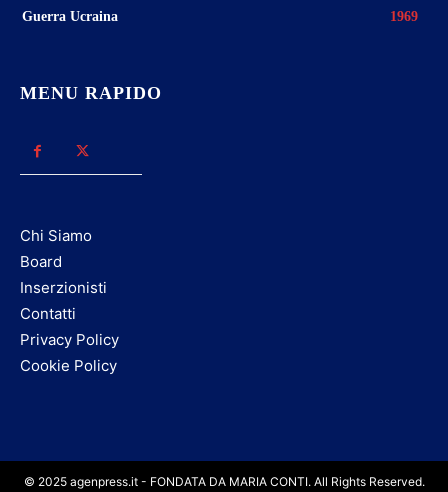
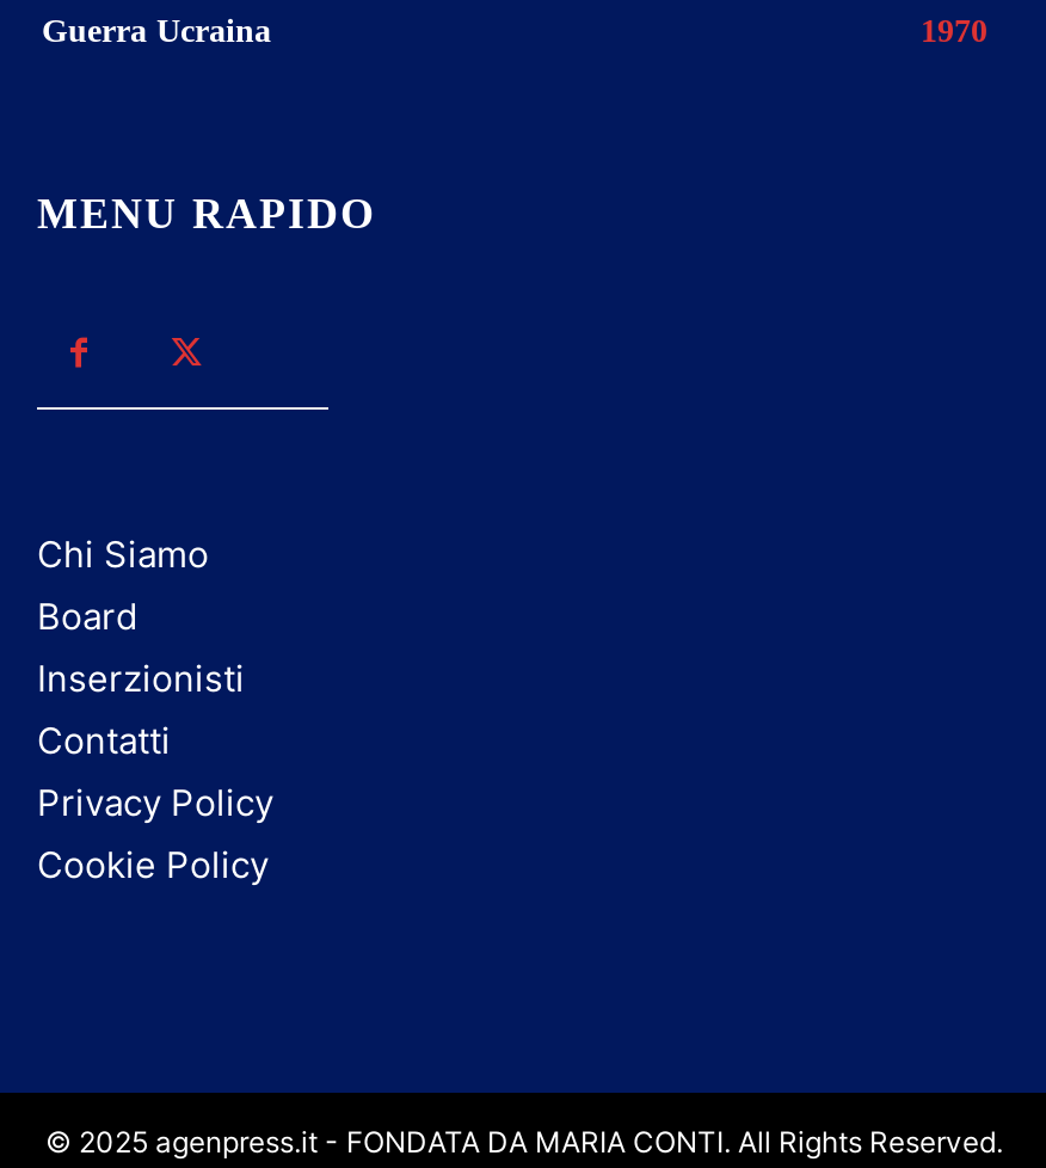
[390,9,418,24] 1969 -> [921,14,987,50] 1970

